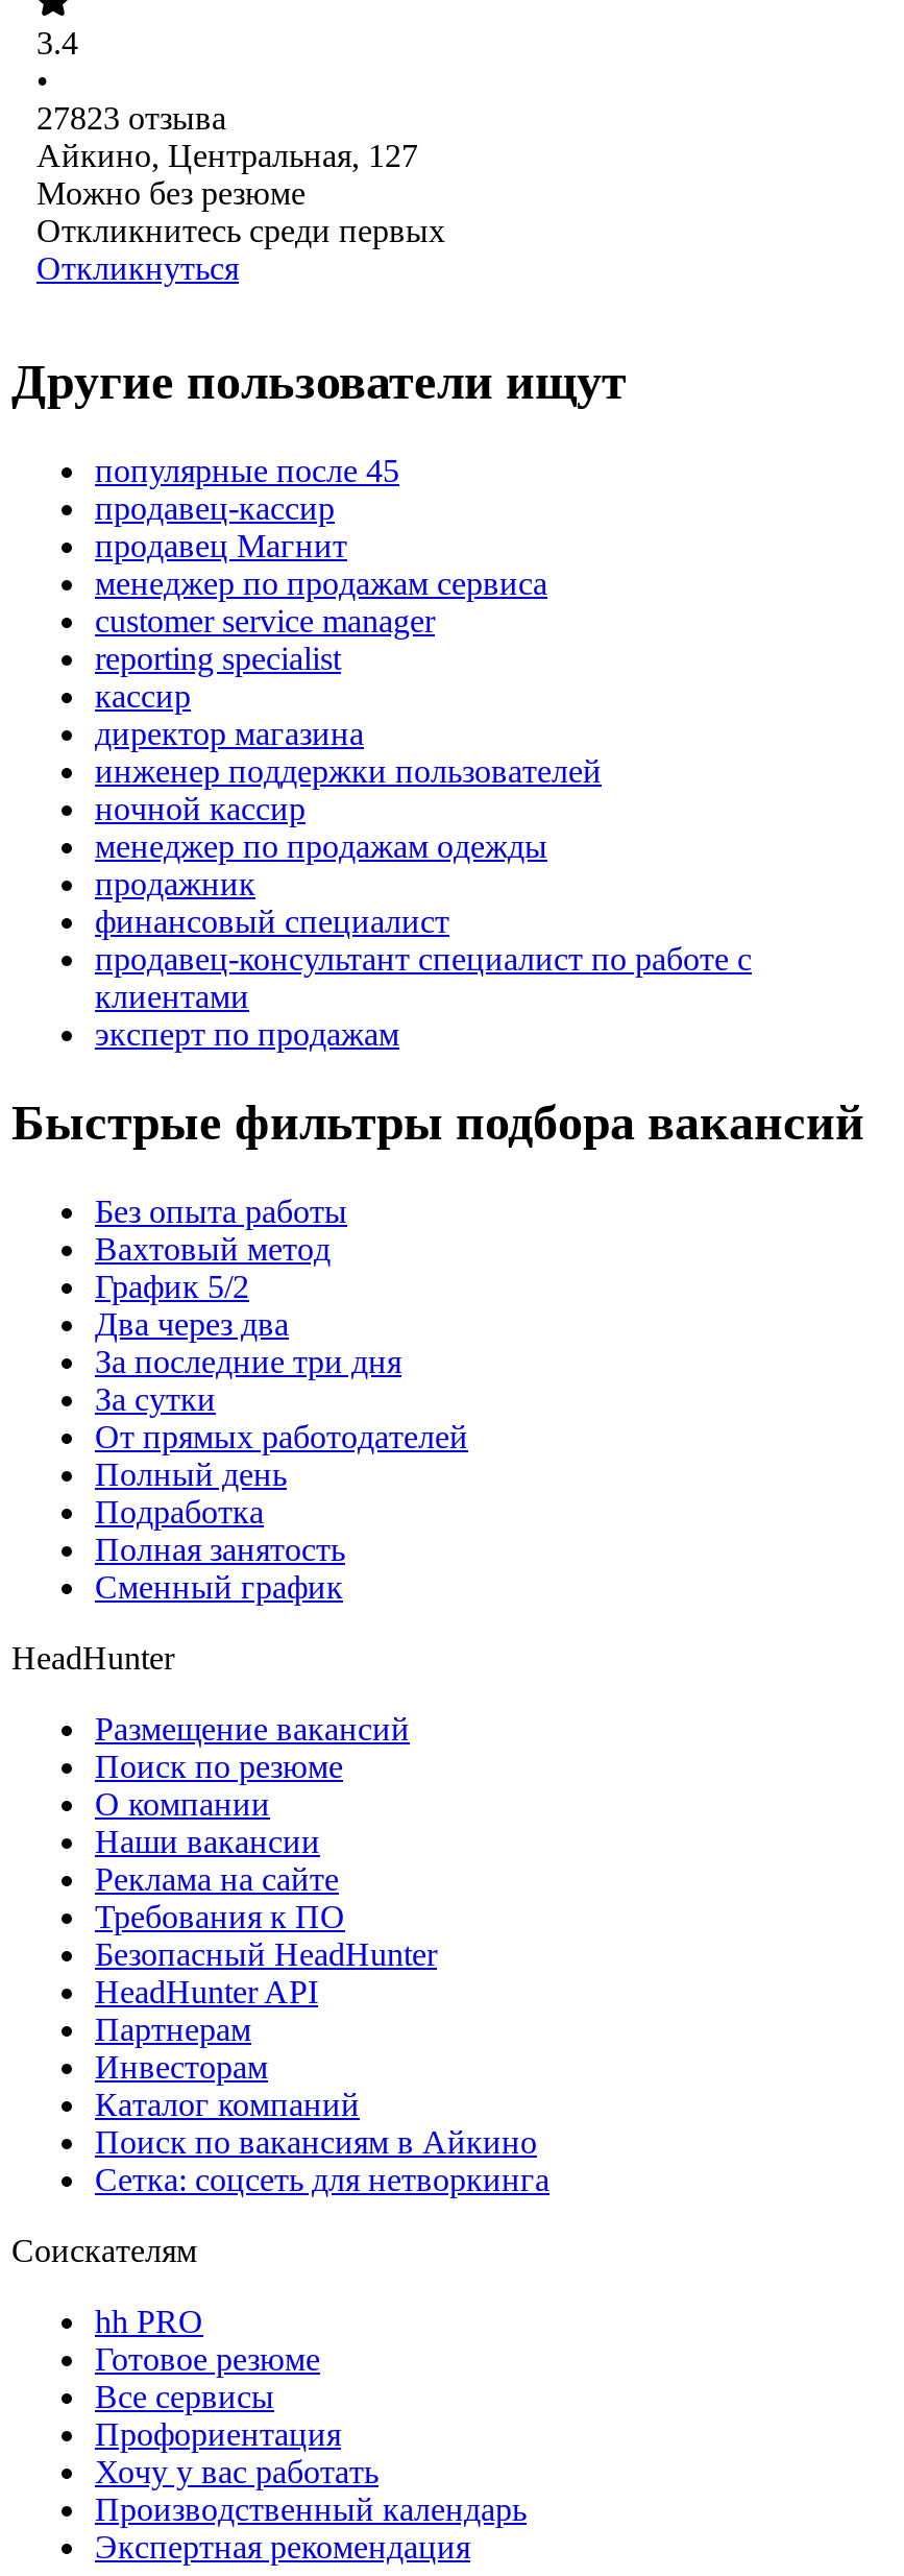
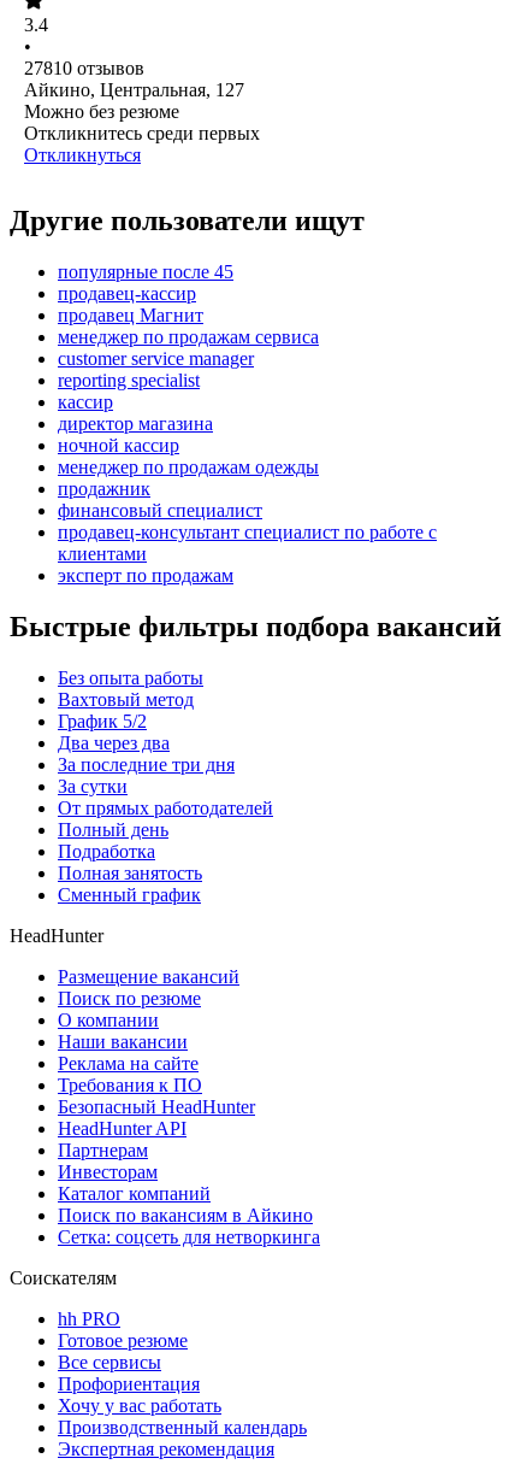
[36,101,226,137] 27823 отзыва -> [24,58,144,79] 27810 отзывов
[95,754,602,789] инженер поддержки пользователей -> none

